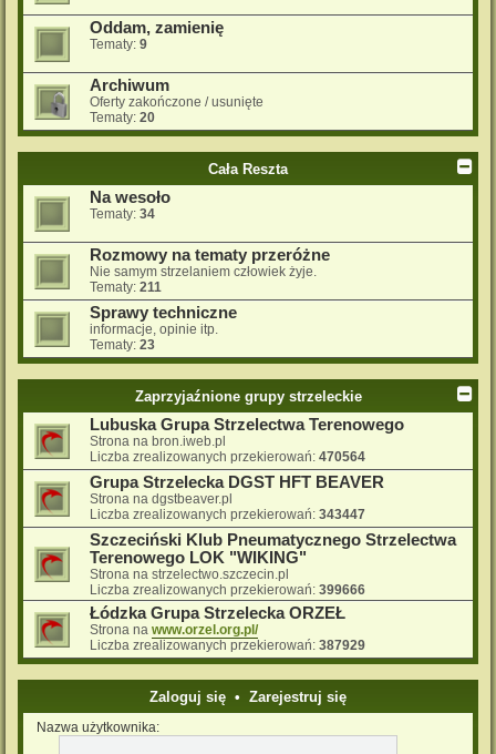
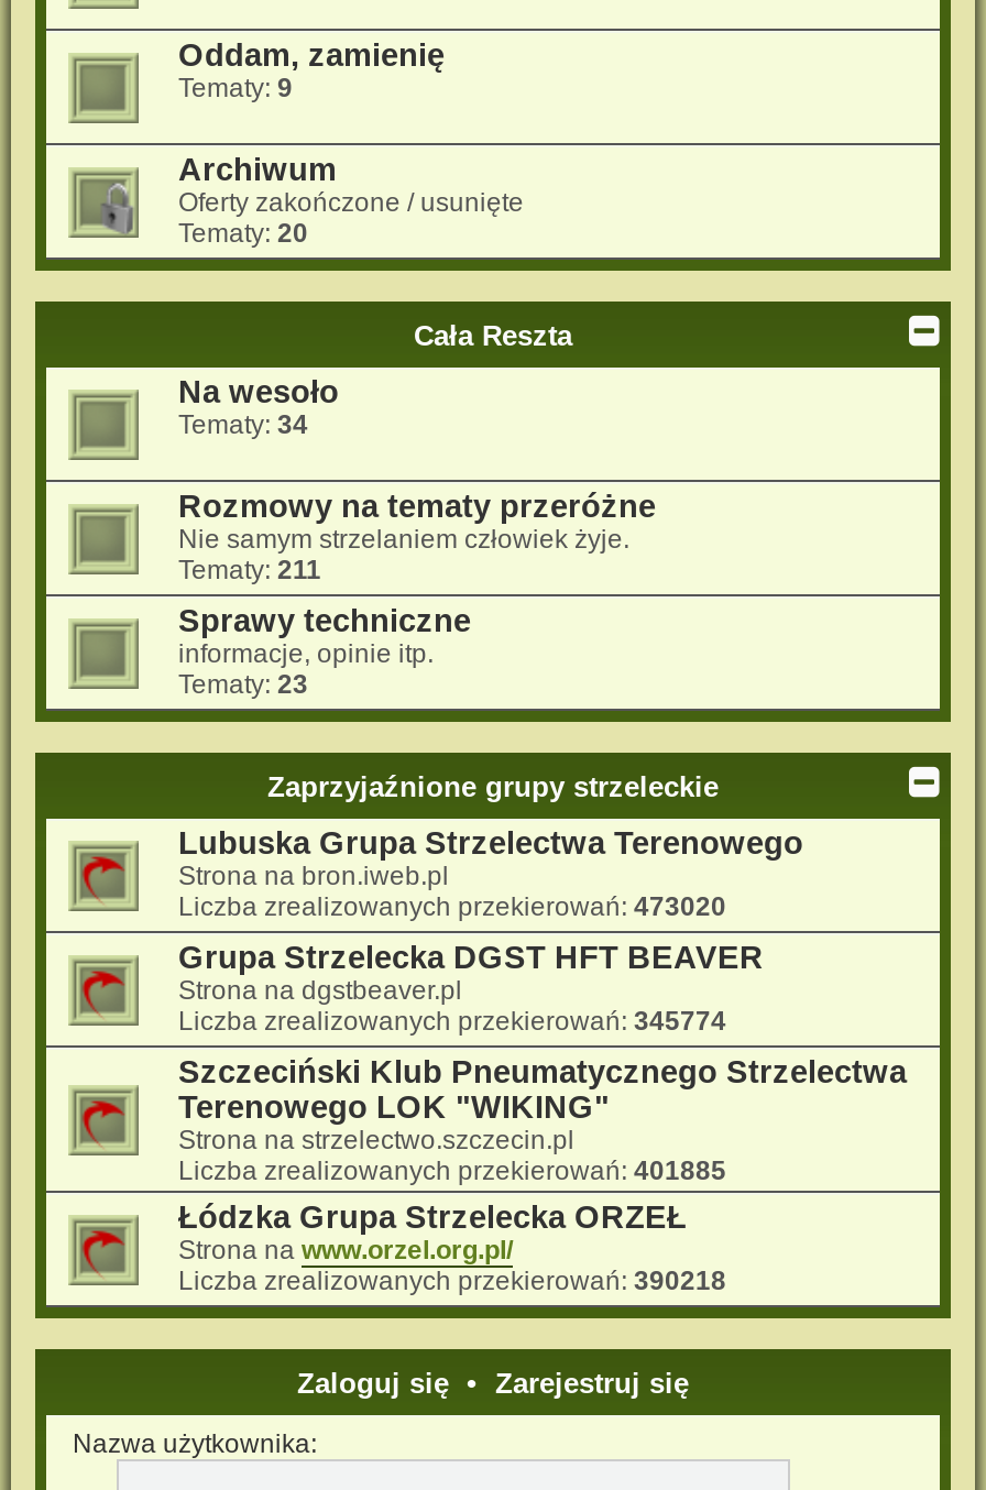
[90,449,365,465] Liczba zrealizowanych przekierowań: 470564 -> [178,892,726,923] Liczba zrealizowanych przekierowań: 473020
[90,507,365,522] Liczba zrealizowanych przekierowań: 343447 -> [178,1006,726,1037] Liczba zrealizowanych przekierowań: 345774
[90,582,365,598] Liczba zrealizowanych przekierowań: 399666 -> [178,1156,726,1187] Liczba zrealizowanych przekierowań: 401885
[90,638,365,653] Liczba zrealizowanych przekierowań: 387929 -> [178,1266,726,1297] Liczba zrealizowanych przekierowań: 390218

